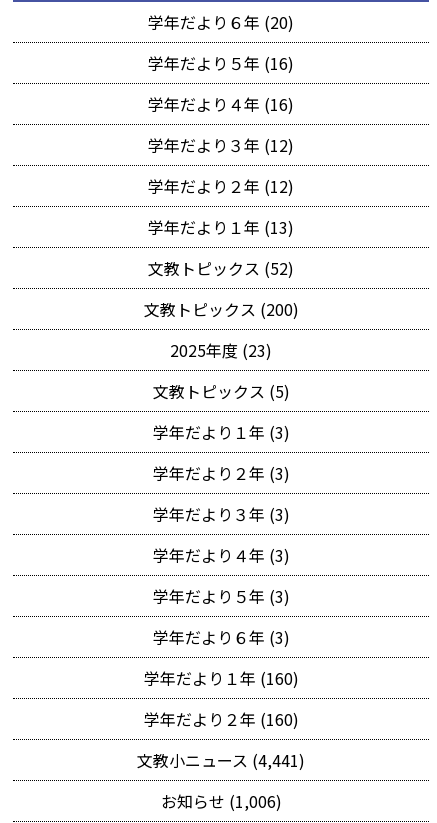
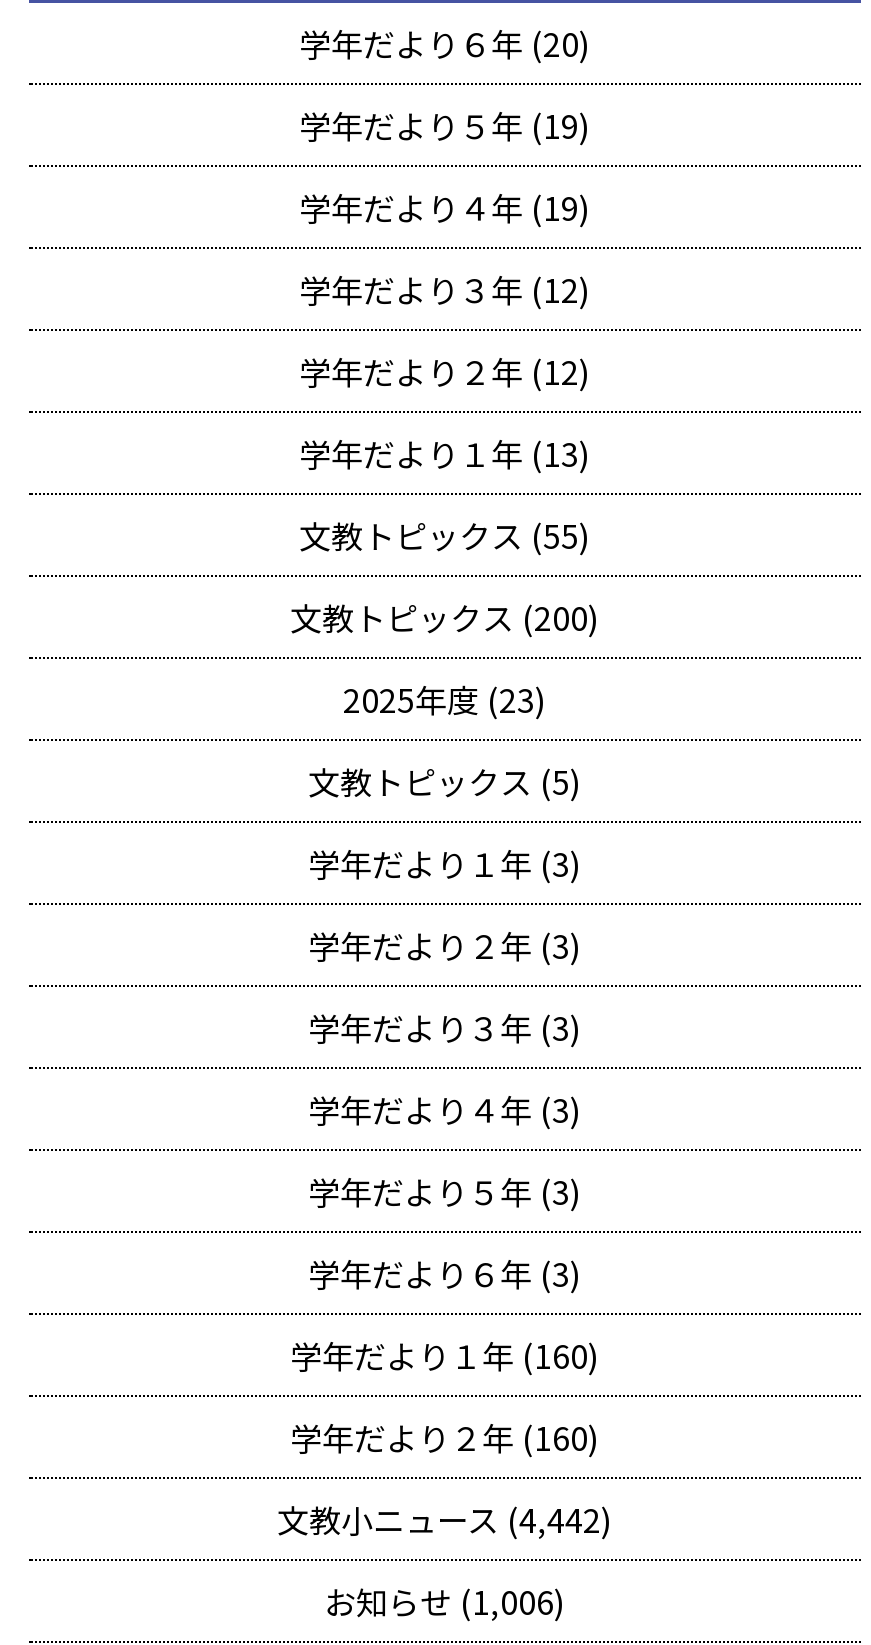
[148,51,294,75] 学年だより５年 (16) -> [299,102,591,150] 学年だより５年 (19)
[148,92,294,116] 学年だより４年 (16) -> [299,184,591,232] 学年だより４年 (19)
[148,256,294,280] 文教トピックス (52) -> [299,512,591,560] 文教トピックス (55)
[137,748,305,772] 文教小ニュース (4,441) -> [277,1496,613,1544] 文教小ニュース (4,442)

